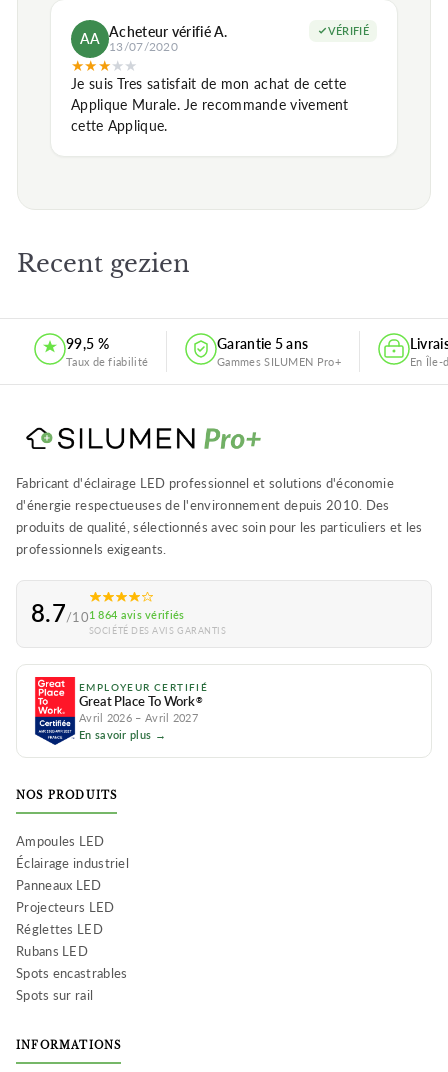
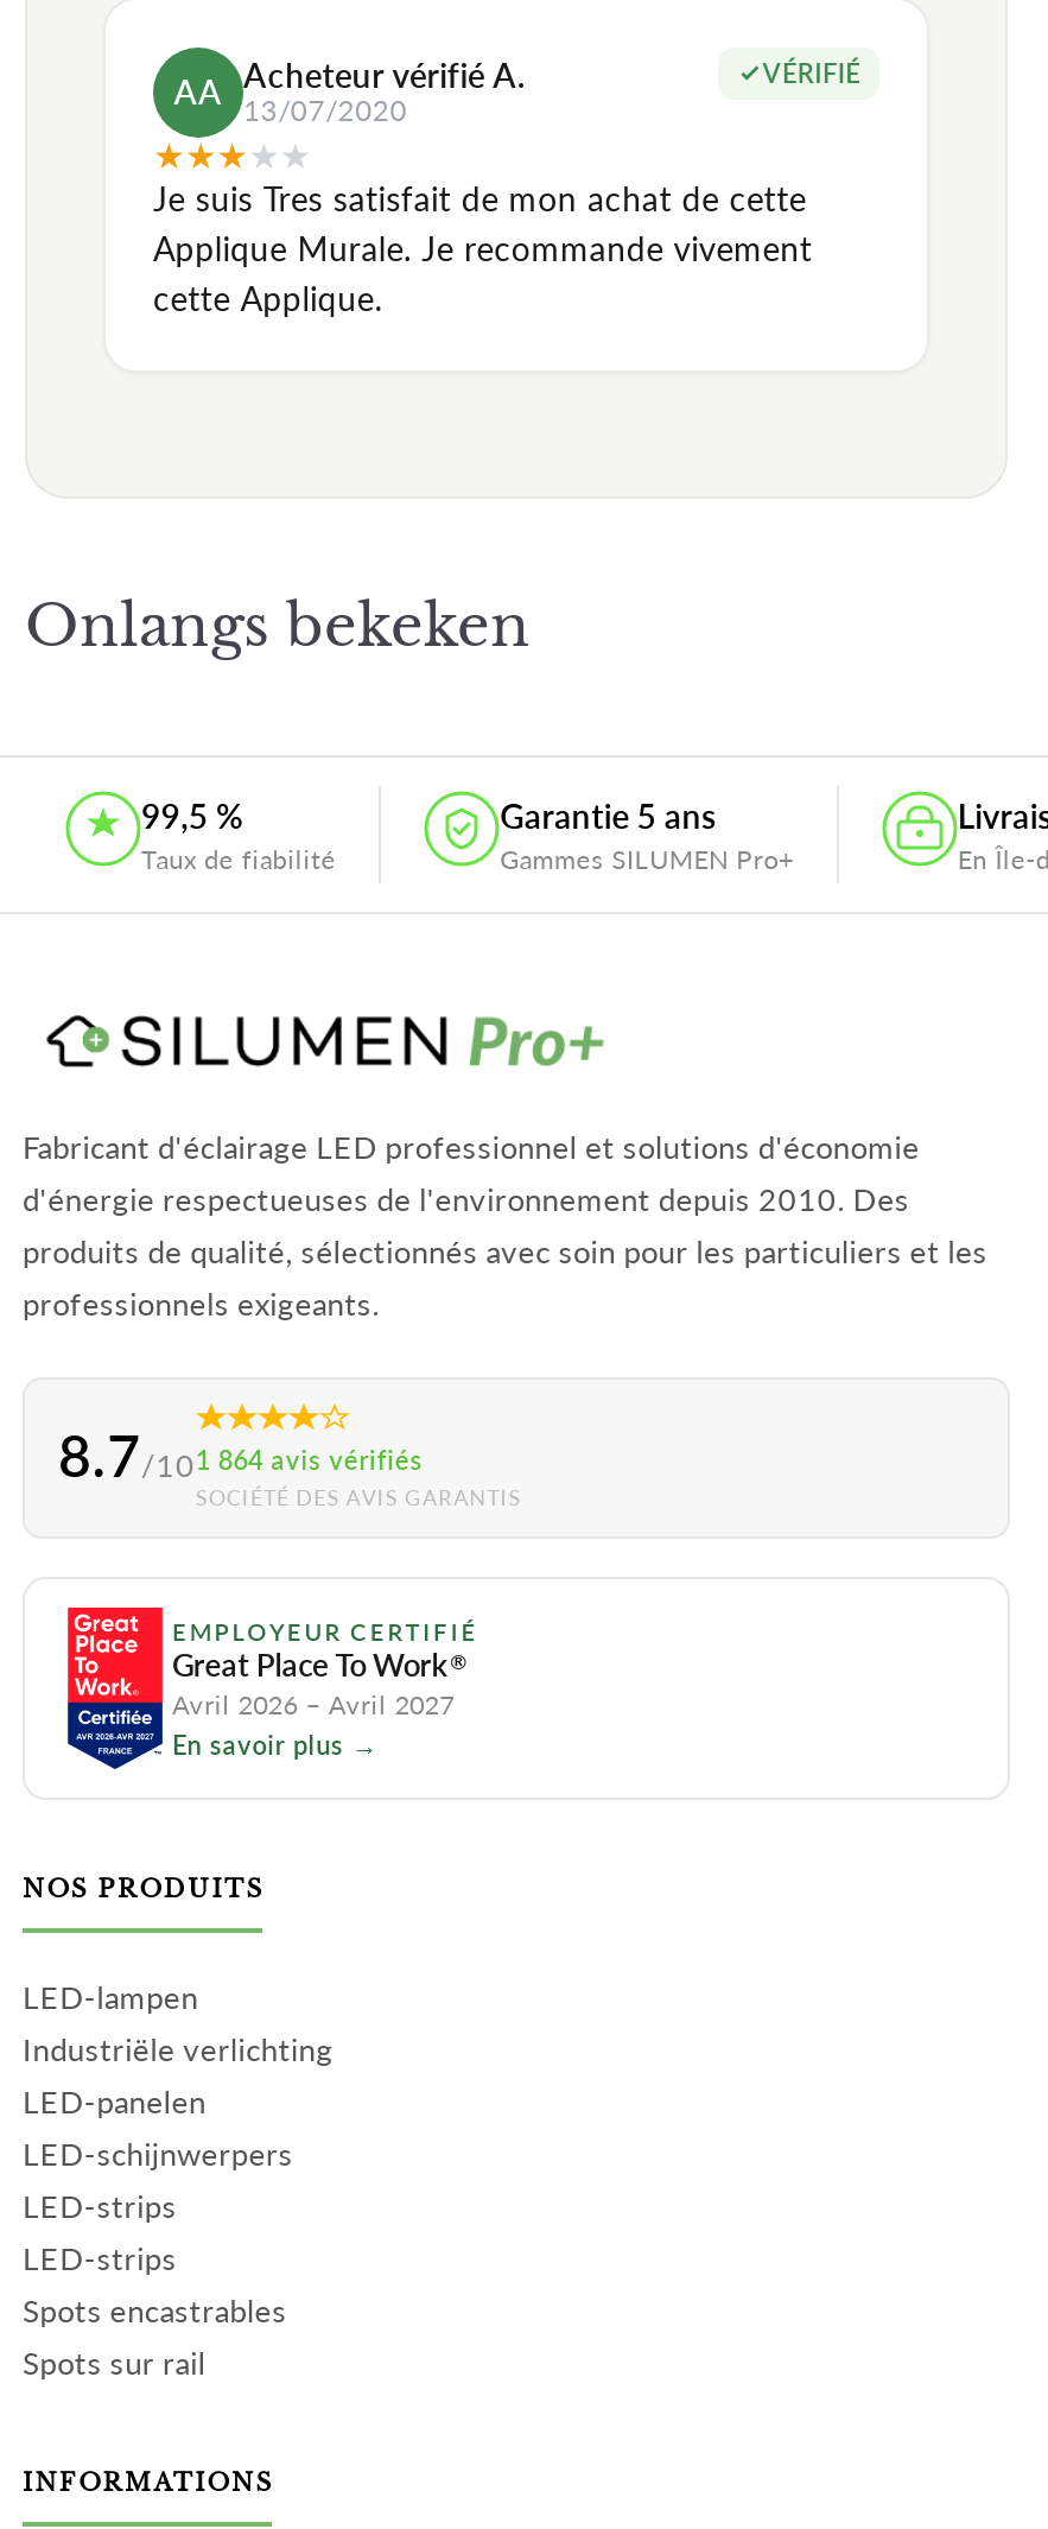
[17,249,190,278] Recent gezien -> [25,591,531,659] Onlangs bekeken
[16,833,129,959] Ampoules LED | Éclairage industriel | Panneaux LED | Projecteurs LED | Réglettes LED | Rubans LED -> [23,1979,333,2278] LED-lampen | Industriële verlichting | LED-panelen | LED-schijnwerpers | LED-strips | LED-strips

